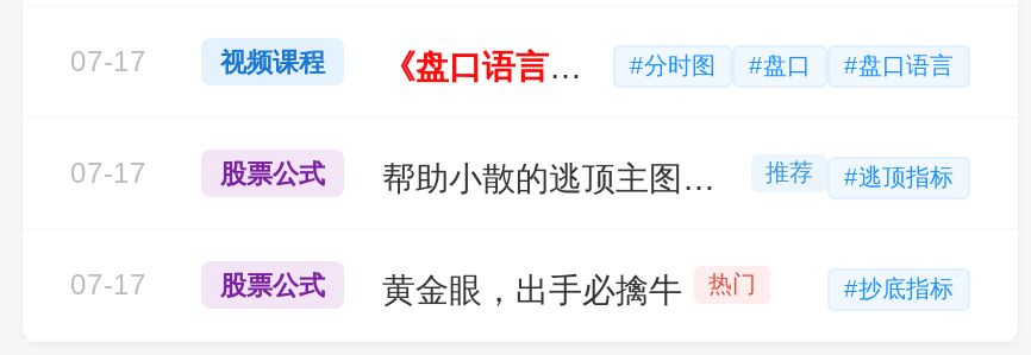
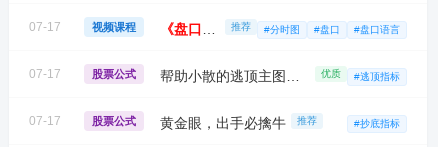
none -> [231,21,251,32] 推荐
[766,159,813,185] 推荐 -> [321,68,341,79] 优质
[708,271,756,297] 热门 -> [297,115,317,126] 推荐

